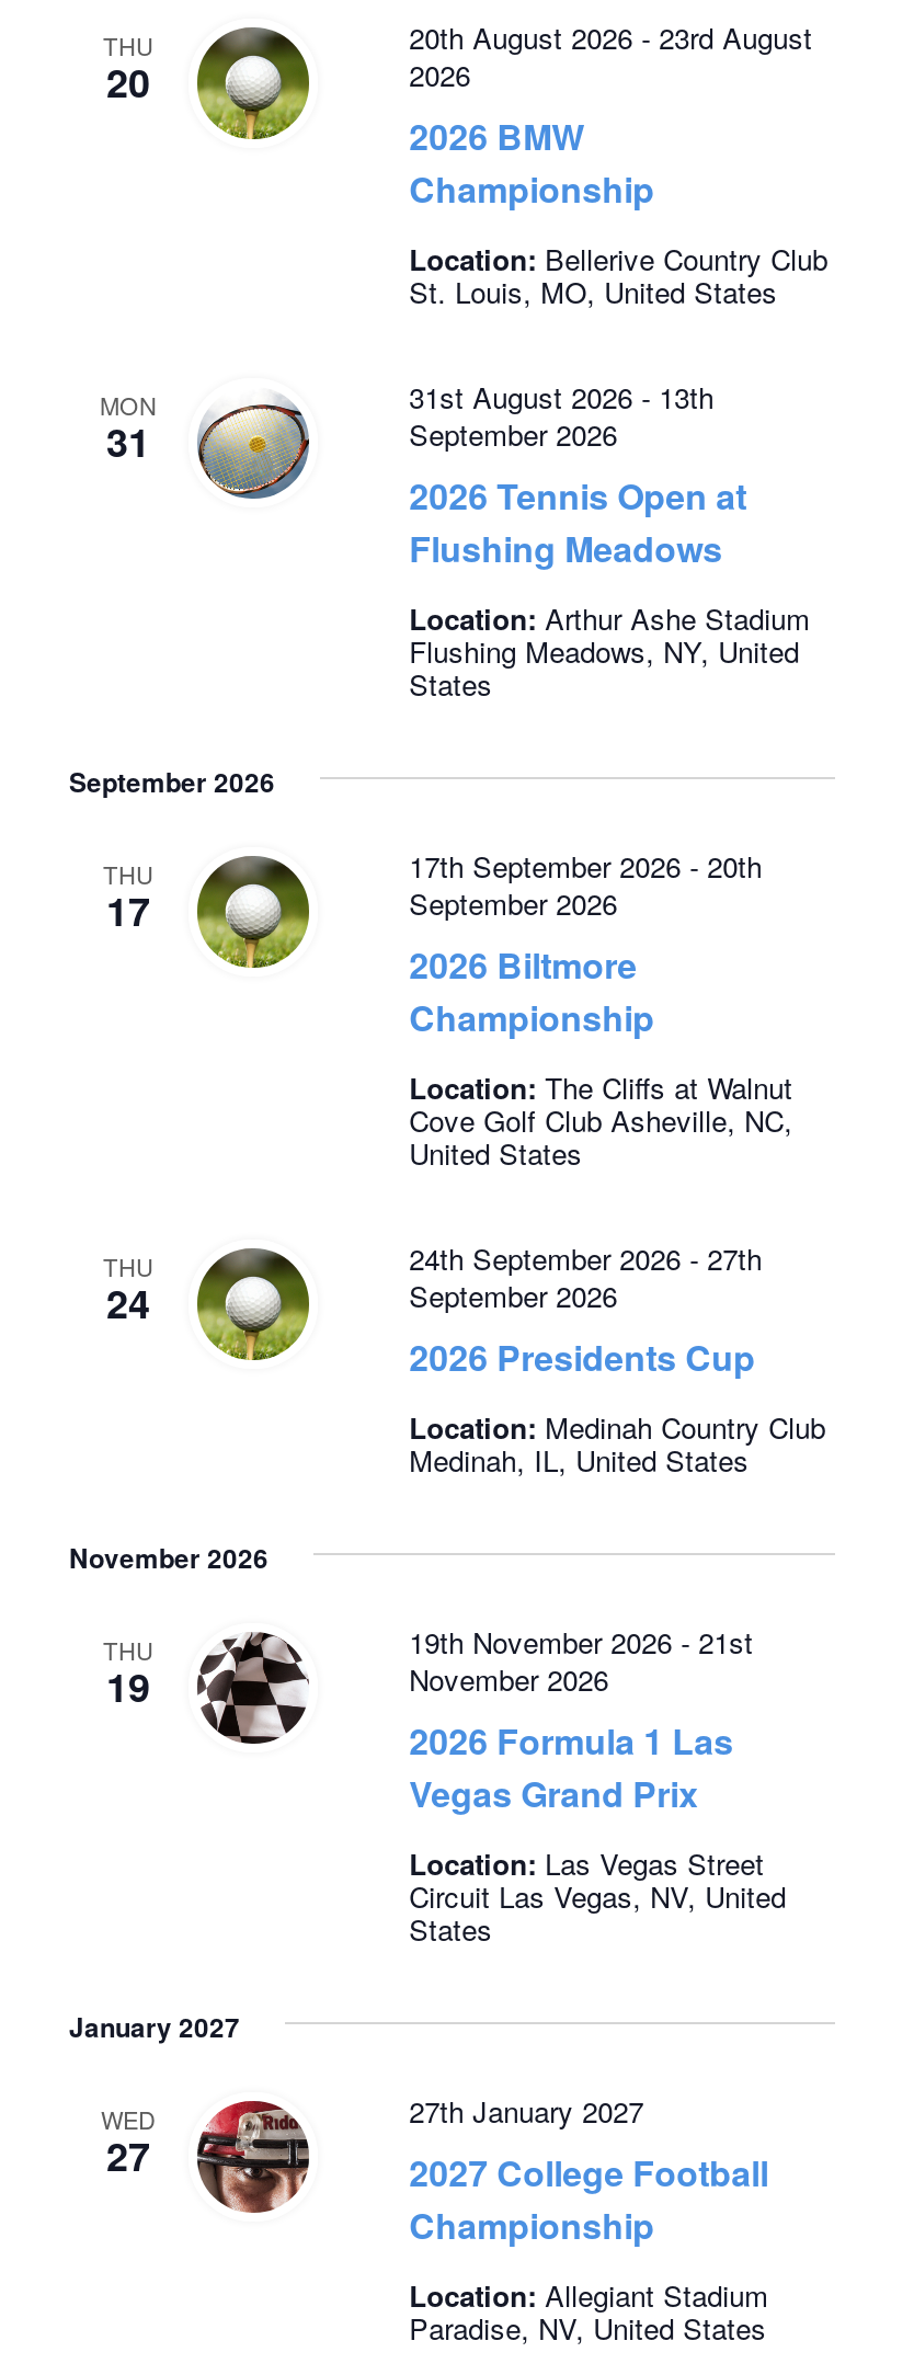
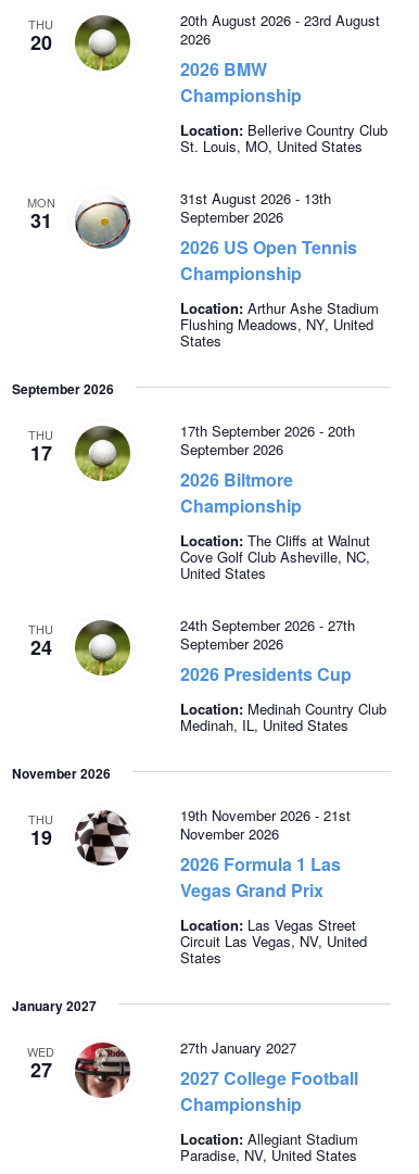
[409,469,747,572] 2026 Tennis Open at | Flushing Meadows -> [180,234,357,285] 2026 US Open Tennis | Championship

